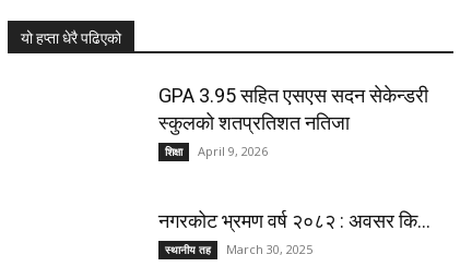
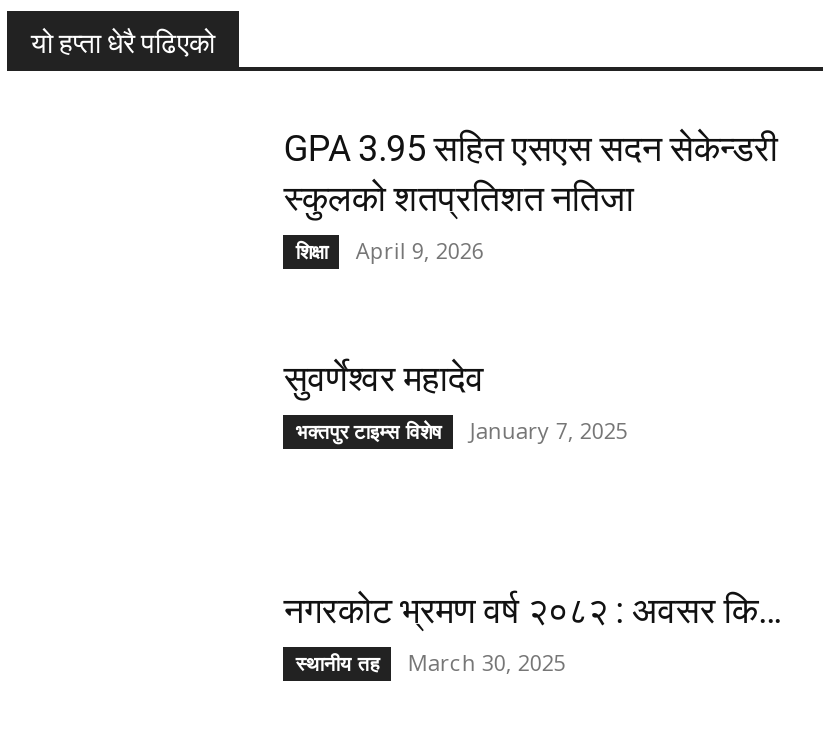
none -> [284,358,628,446] सुवर्णेश्वर महादेव | भक्तपुर टाइम्स विशेष | January 7, 2025

